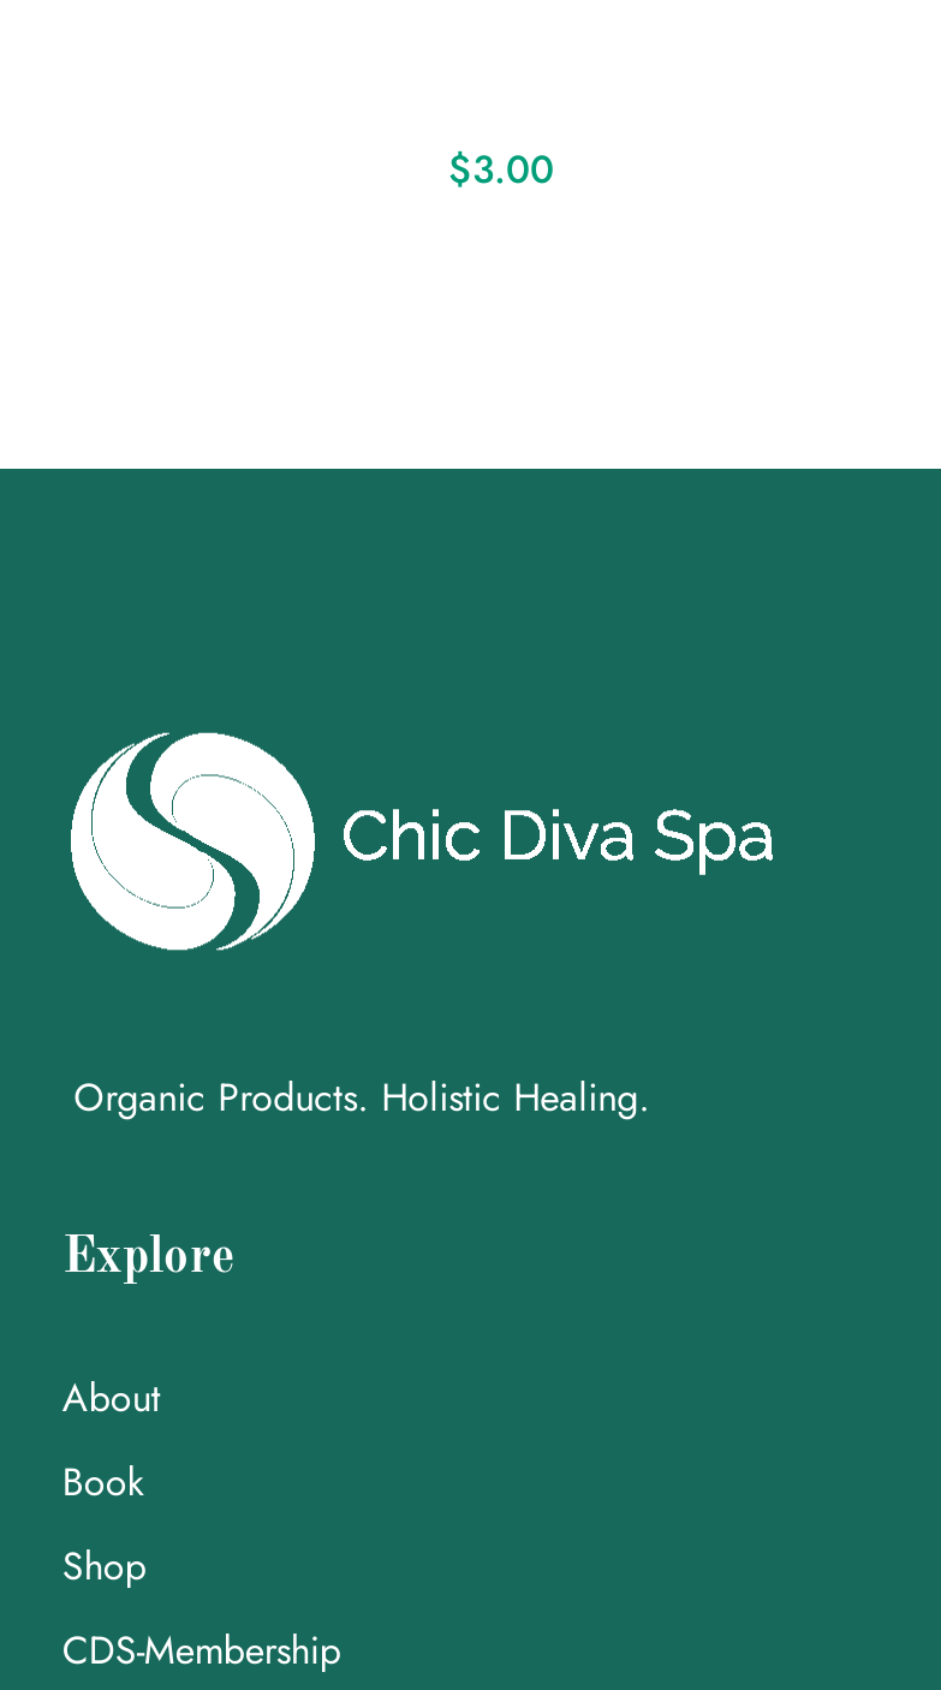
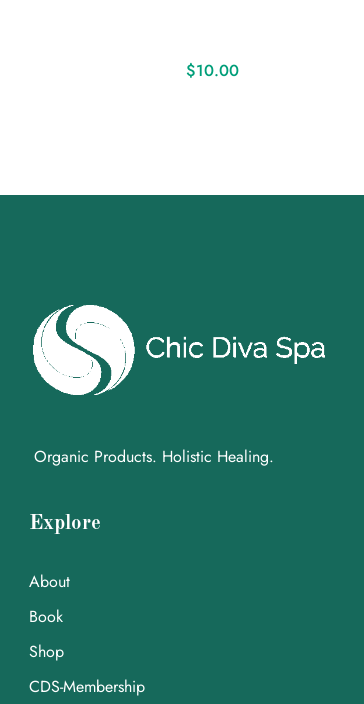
[448,141,554,196] $3.00 -> [185,59,238,82] $10.00

